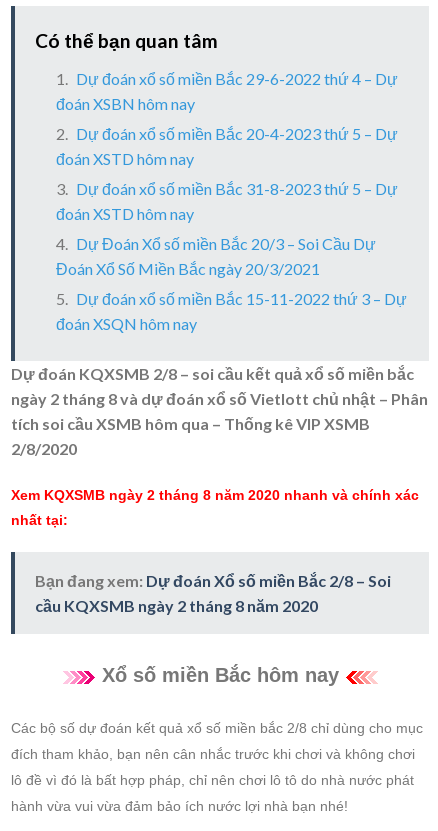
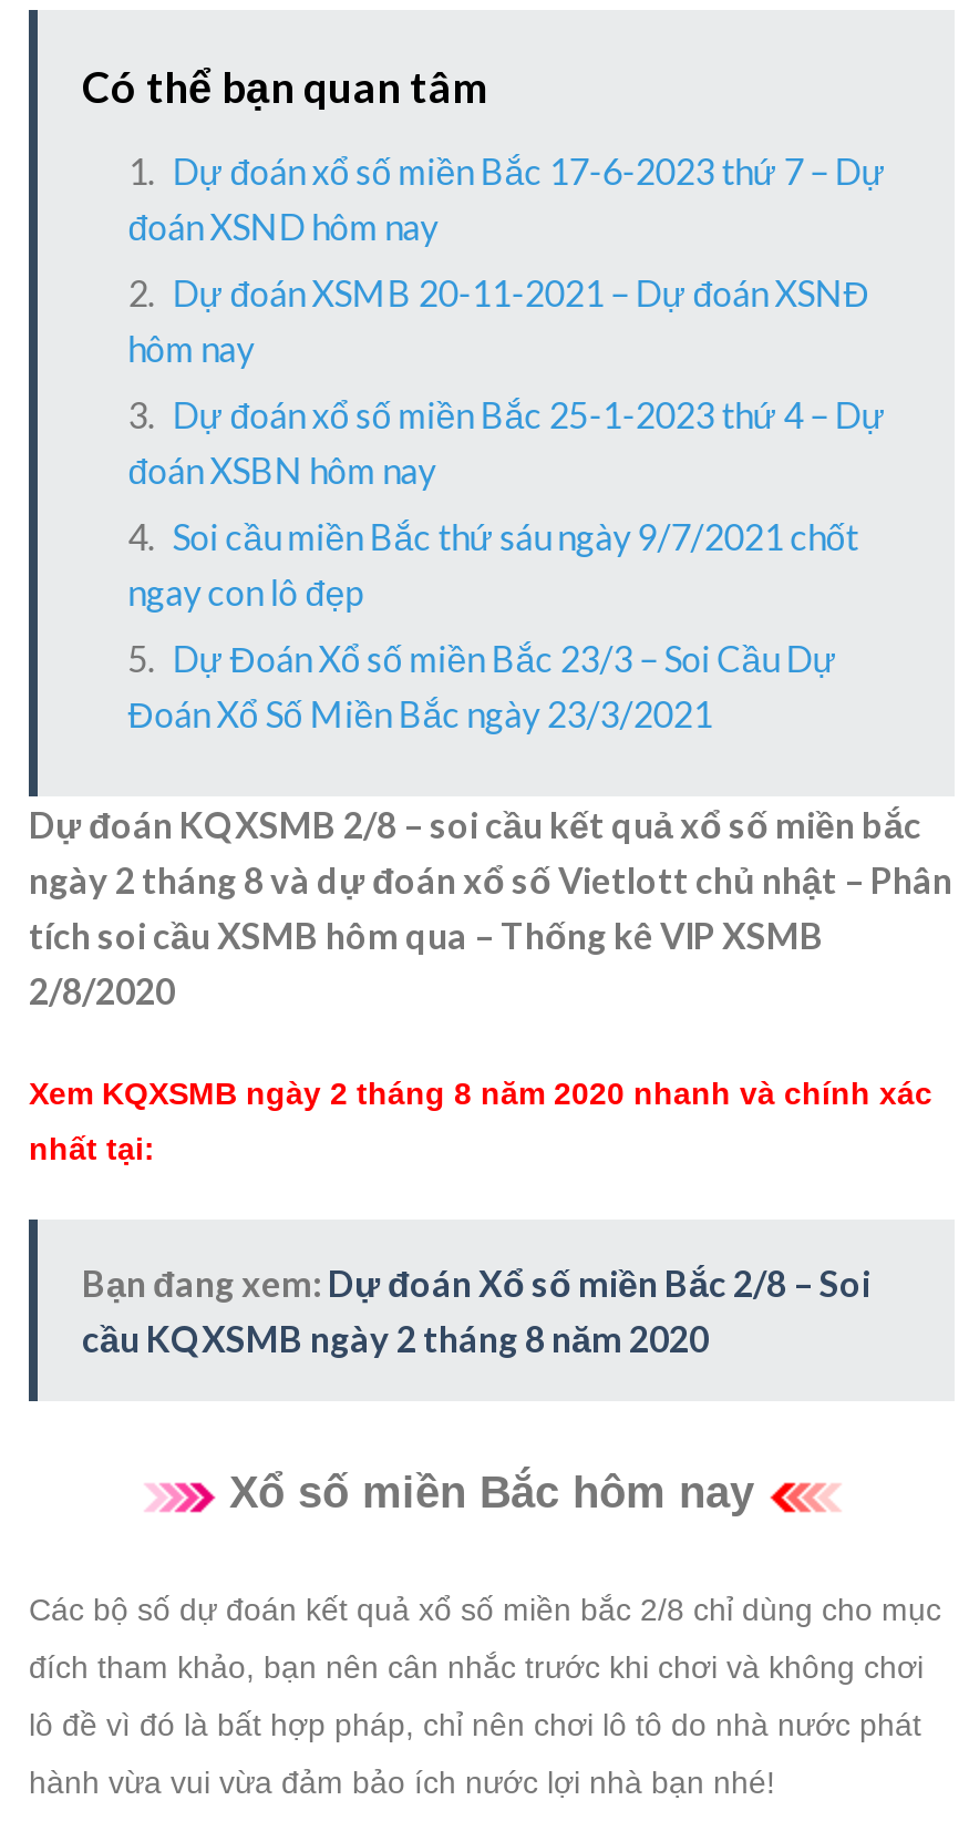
[76,69,398,88] Dự đoán xổ số miền Bắc 29-6-2022 thứ 4 – Dự -> [128,149,885,434] Dự đoán xổ số miền Bắc 17-6-2023 thứ 7 – Dự | đoán XSND hôm nay | Dự đoán XSMB 20-11-2021 – Dự đoán XSNĐ | hôm nay | Dự đoán xổ số miền Bắc 25-1-2023 thứ 4 – Dự
moved [56,94,195,113] -> [128,448,436,490]: đoán XSBN hôm nay
[56,124,407,333] Dự đoán xổ số miền Bắc 20-4-2023 thứ 5 – Dự | đoán XSTD hôm nay | Dự đoán xổ số miền Bắc 31-8-2023 thứ 5 – Dự | đoán XSTD hôm nay | Dự Đoán Xổ số miền Bắc 20/3 – Soi Cầu Dự | Đoán Xổ Số Miền Bắc ngày 20/3/2021 | Dự đoán xổ số miền Bắc 15-11-2022 thứ 3 – Dự | đoán XSQN hôm nay -> [128,514,859,733] Soi cầu miền Bắc thứ sáu ngày 9/7/2021 chốt | ngay con lô đẹp | Dự Đoán Xổ số miền Bắc 23/3 – Soi Cầu Dự | Đoán Xổ Số Miền Bắc ngày 23/3/2021

